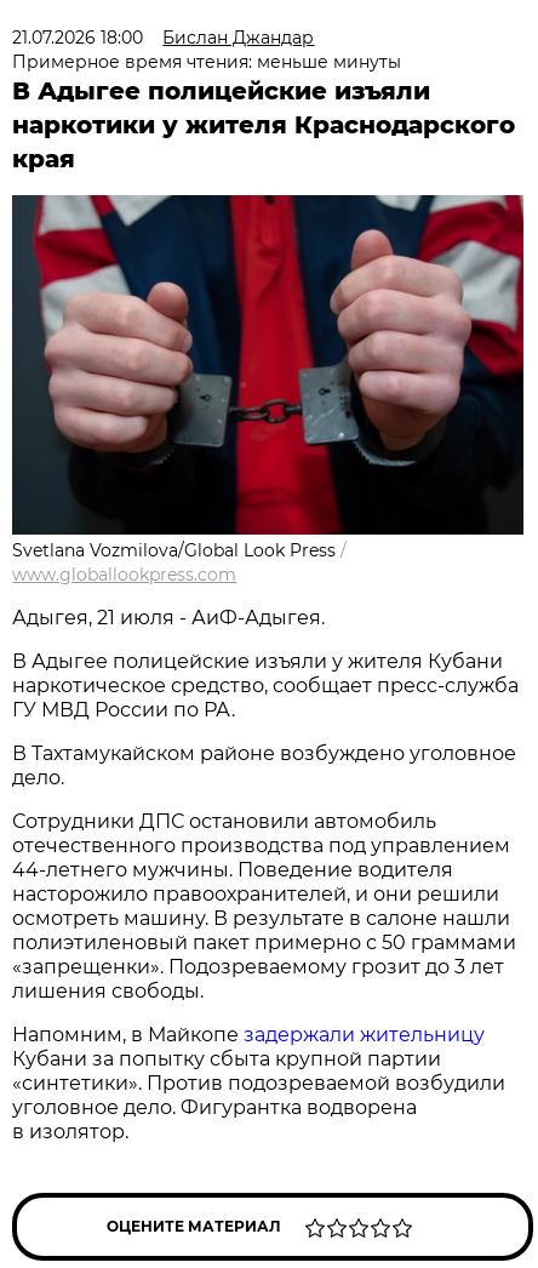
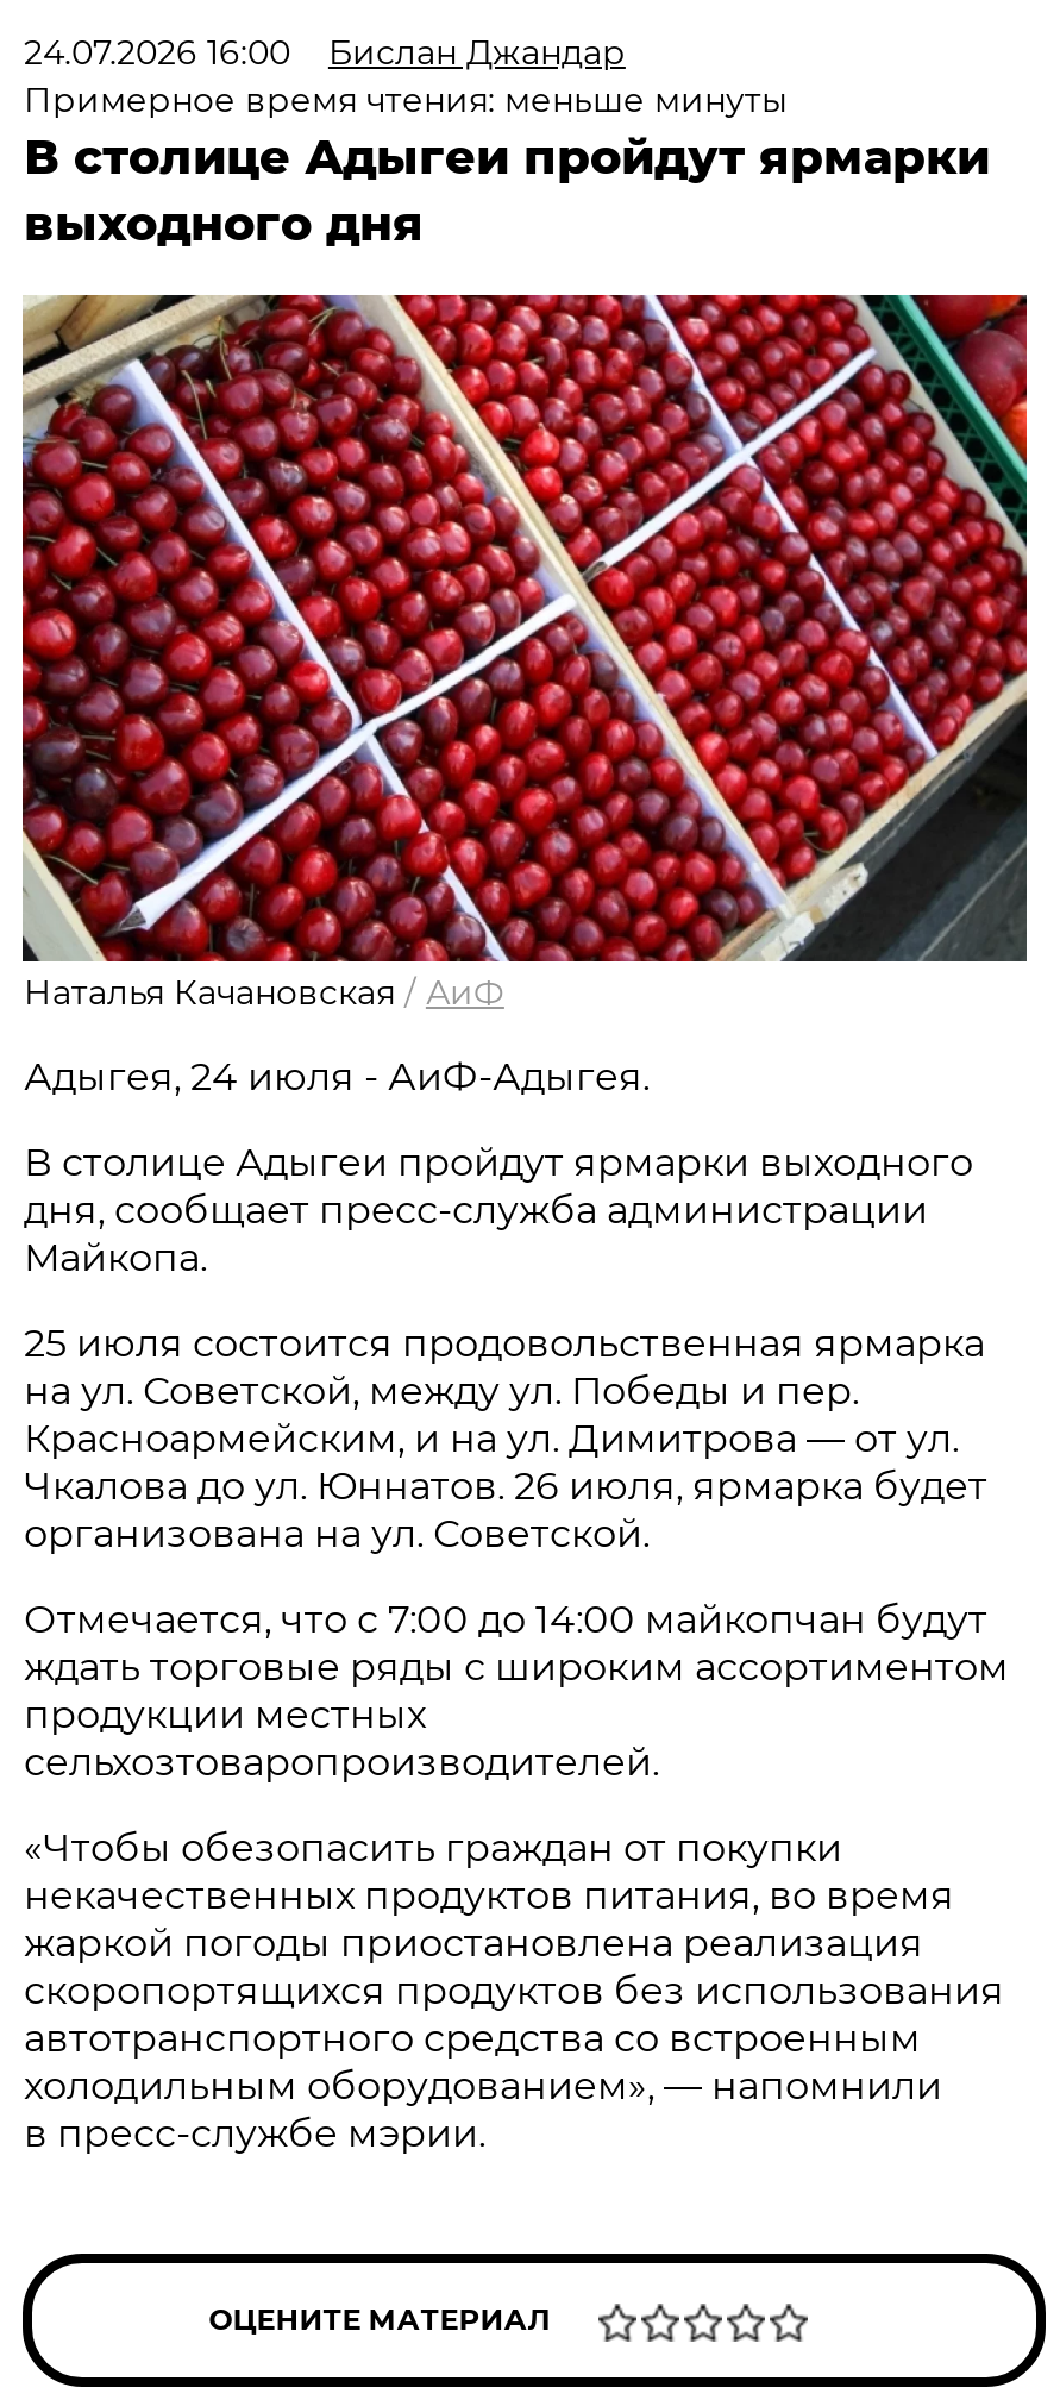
[13,27,314,48] 21.07.2026 18:00 Бислан Джандар -> [24,31,626,74] 24.07.2026 16:00 Бислан Джандар
[13,76,515,173] В Адыгее полицейские изъяли | наркотики у жителя Краснодарского | края -> [24,128,990,252] В столице Адыгеи пройдут ярмарки | выходного дня
[11,194,525,585] [image] | Svetlana Vozmilova/Global Look Press / | www.globallookpress.com -> [20,293,1029,1014] [image] | Наталья Качановская / АиФ
[13,606,325,629] Адыгея, 21 июля - АиФ-Адыгея. -> [24,1054,649,1099] Адыгея, 24 июля - АиФ-Адыгея.
[13,650,519,721] В Адыгее полицейские изъяли у жителя Кубани | наркотическое средство, сообщает пресс-служба | ГУ МВД России по РА. -> [24,1140,973,1280] В столице Адыгеи пройдут ярмарки выходного | дня, сообщает пресс-служба администрации | Майкопа.
[13,742,517,789] В Тахтамукайском районе возбуждено уголовное | дело. -> [24,1321,987,1556] 25 июля состоится продовольственная ярмарка | на ул. Советской, между ул. Победы и пер. | Красноармейским, и на ул. Димитрова — от ул. | Чкалова до ул. Юннатов. 26 июля, ярмарка будет | организована на ул. Советской.
[13,810,517,1002] Сотрудники ДПС остановили автомобиль | отечественного производства под управлением | 44-летнего мужчины. Поведение водителя | насторожило правоохранителей, и они решили | осмотреть машину. В результате в салоне нашли | полиэтиленовый пакет примерно с 50 граммами | «запрещенки». Подозреваемому грозит до 3 лет | лишения свободы. -> [24,1597,1009,1785] Отмечается, что с 7:00 до 14:00 майкопчан будут | ждать торговые ряды с широким ассортиментом | продукции местных | сельхозтоваропроизводителей.
[13,1023,506,1143] Напомним, в Майкопе задержали жительницу | Кубани за попытку сбыта крупной партии | «синтетики». Против подозреваемой возбудили | уголовное дело. Фигурантка водворена | в изолятор. -> [24,1825,1004,2156] «Чтобы обезопасить граждан от покупки | некачественных продуктов питания, во время | жаркой погоды приостановлена реализация | скоропортящихся продуктов без использования | автотранспортного средства со встроенным | холодильным оборудованием», — напомнили | в пресс-службе мэрии.

